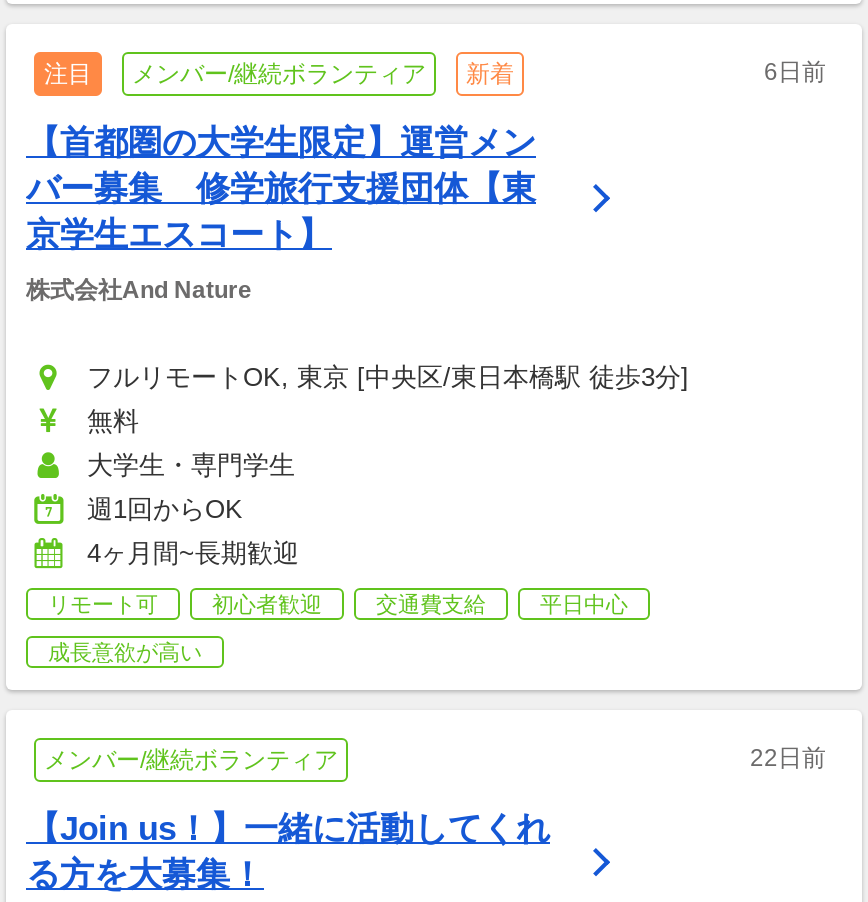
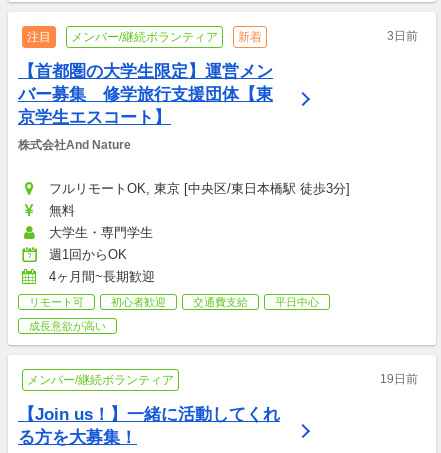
[764,57,826,85] 6日前 -> [387,28,418,42] 3日前
[750,743,826,771] 22日前 -> [380,371,418,385] 19日前

